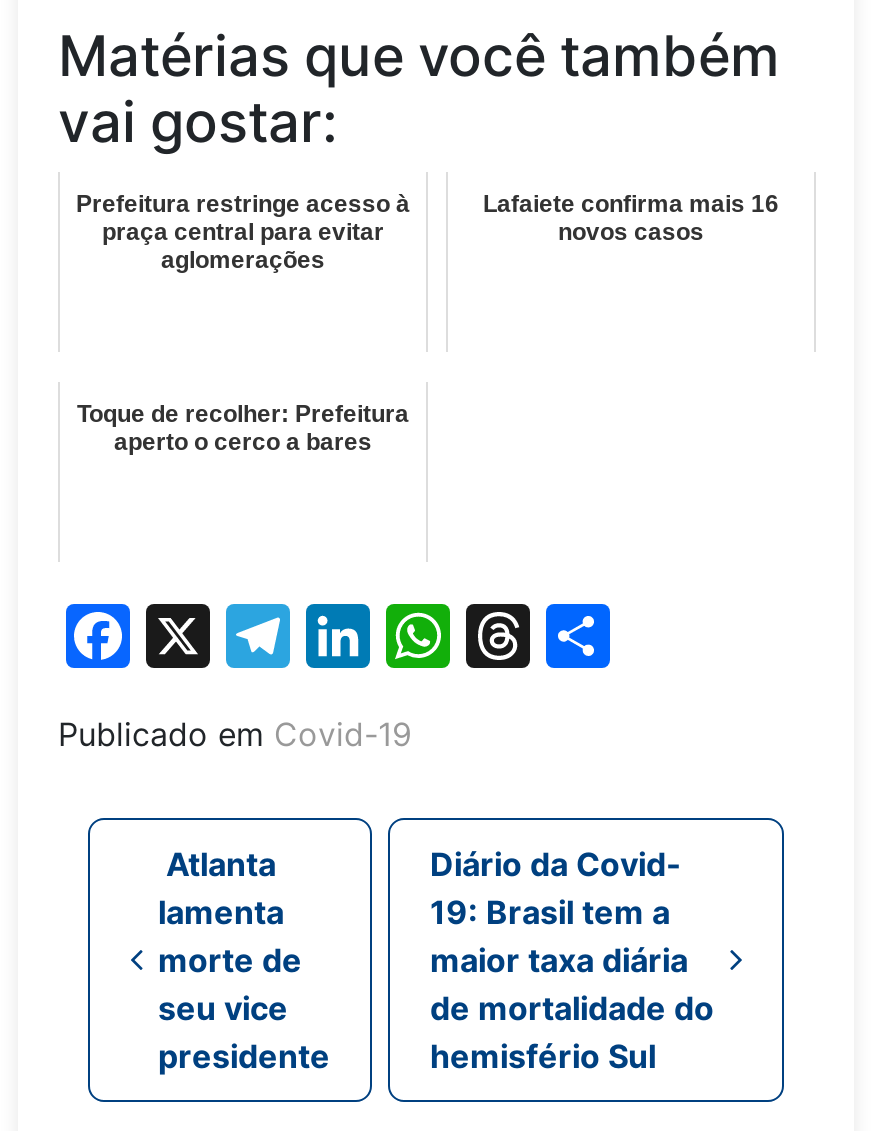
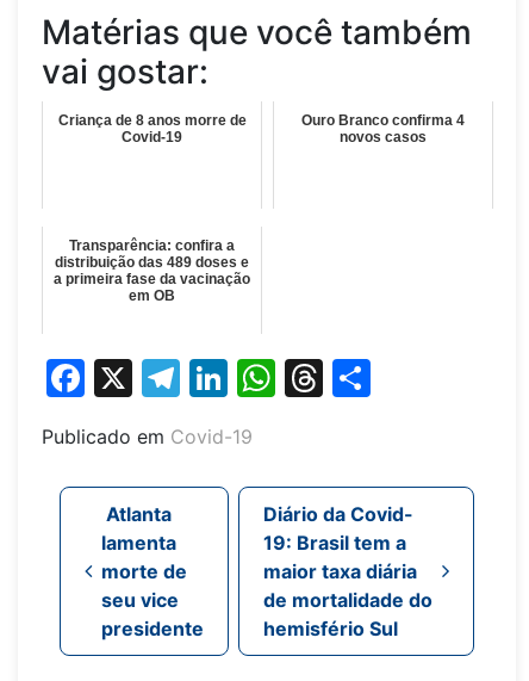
[76,191,410,275] Prefeitura restringe acesso à | praça central para evitar | aglomerações -> [58,113,246,146] Criança de 8 anos morre de | Covid-19
[483,191,779,219] Lafaiete confirma mais 16 -> [301,113,465,129] Ouro Branco confirma 4
[77,401,409,457] Toque de recolher: Prefeitura | aperto o cerco a bares -> [54,238,250,305] Transparência: confira a | distribuição das 489 doses e | a primeira fase da vacinação | em OB

